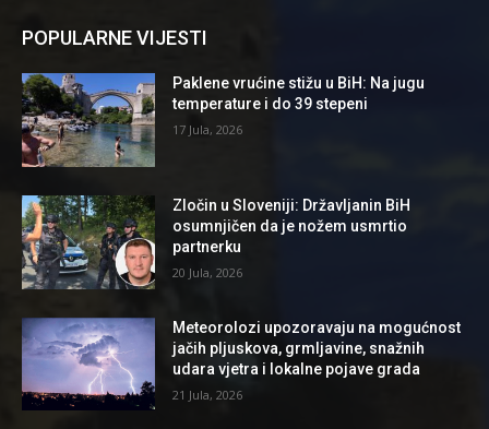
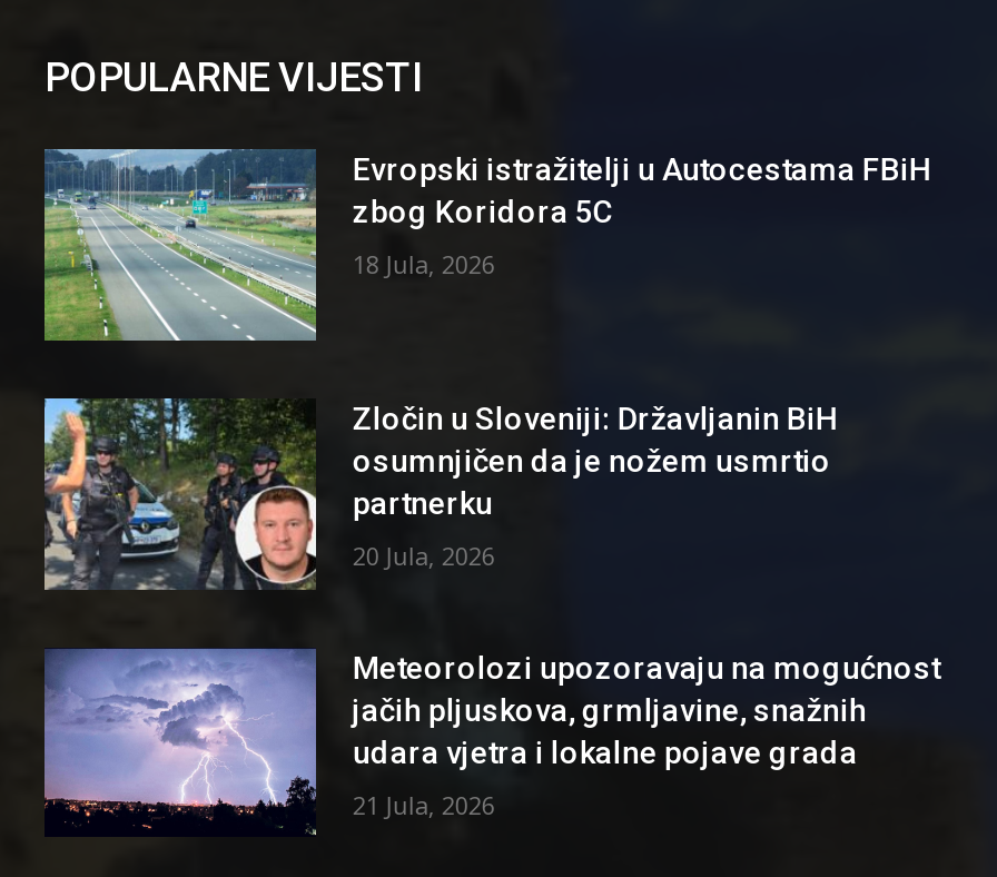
[21,72,425,168] [image] | Paklene vrućine stižu u BiH: Na jugu | temperature i do 39 stepeni -> [42,147,931,343] [image] | Evropski istražitelji u Autocestama FBiH | zbog Koridora 5C
[173,121,243,138] 17 Jula, 2026 -> [353,248,495,281] 18 Jula, 2026

